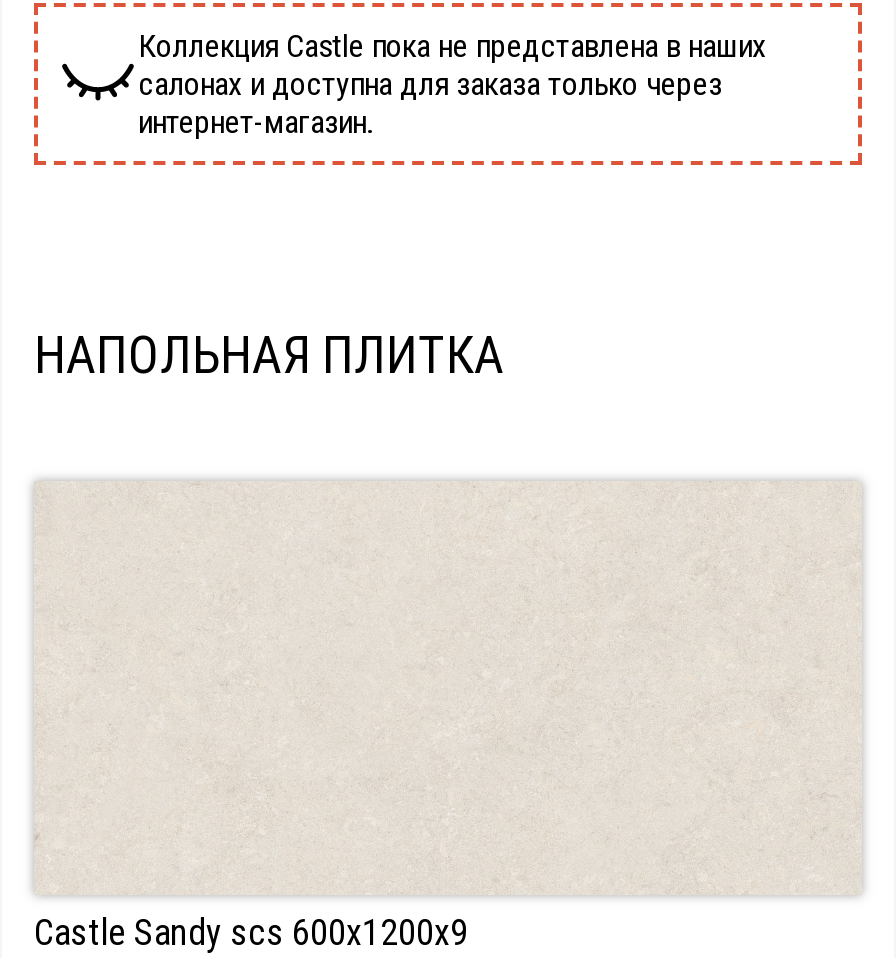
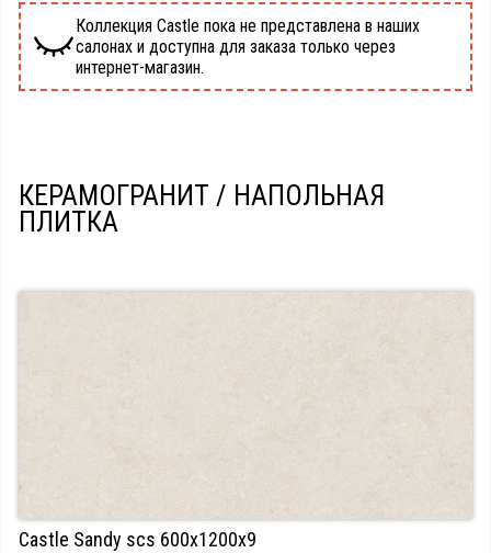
[34,325,504,385] НАПОЛЬНАЯ ПЛИТКА -> [19,179,385,239] КЕРАМОГРАНИТ / НАПОЛЬНАЯ | ПЛИТКА

